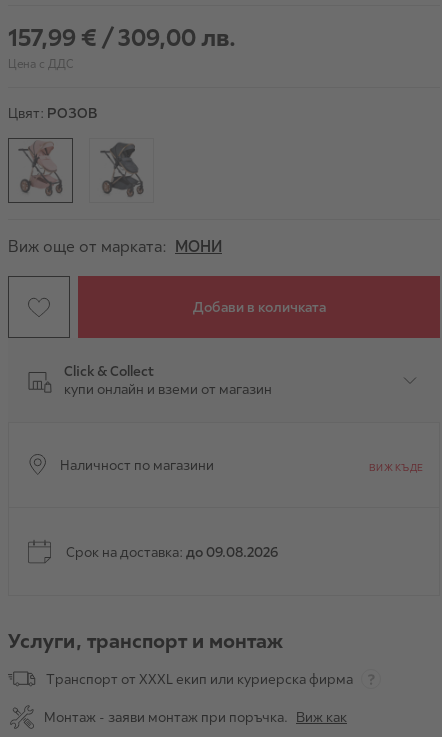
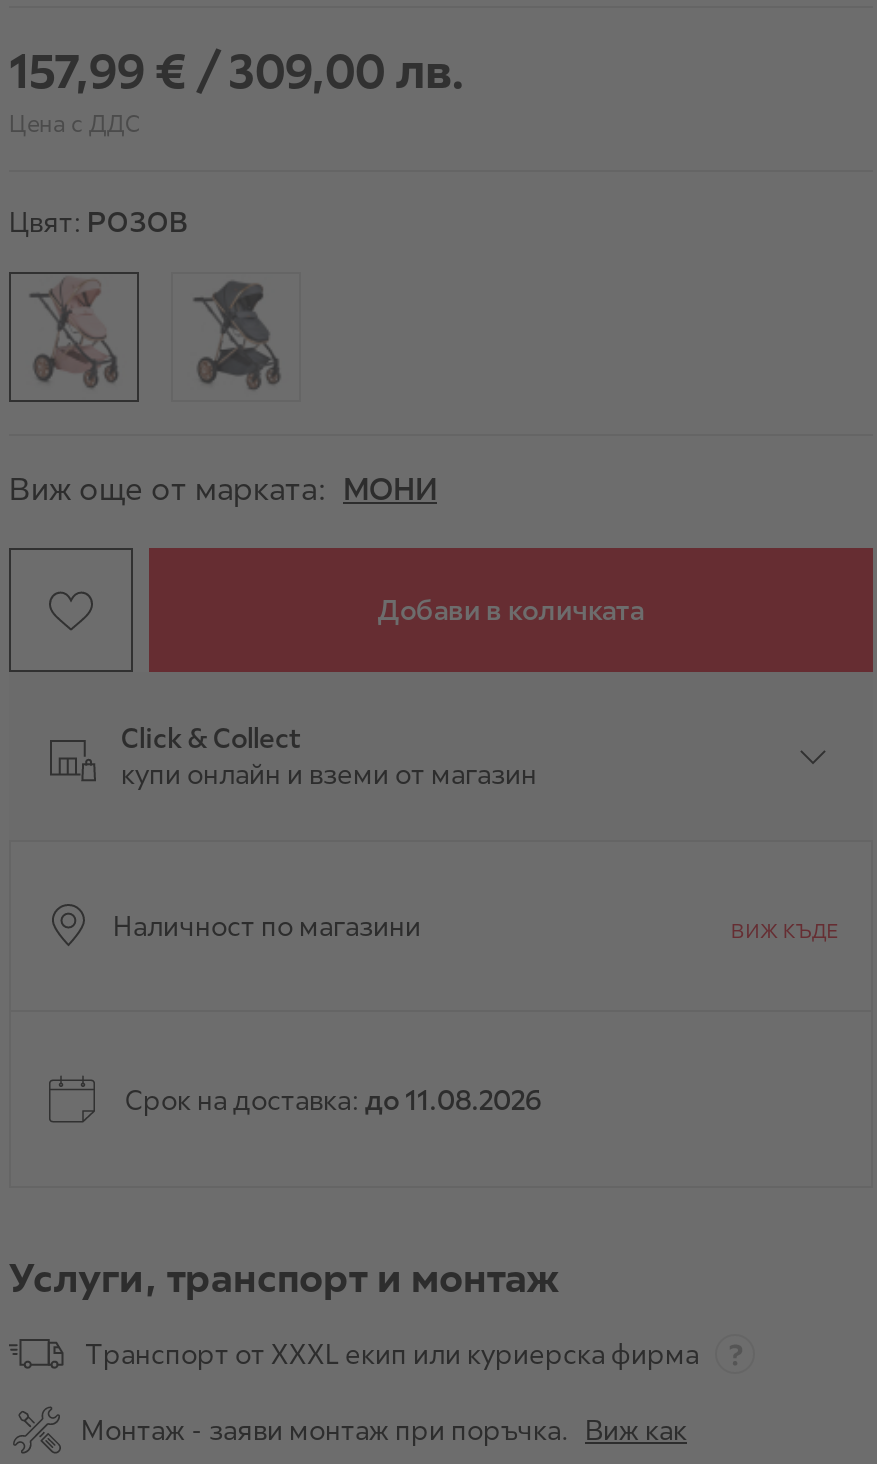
[66,542,278,560] Срок на доставка: до 09.08.2026 -> [125,1081,541,1117] Срок на доставка: до 11.08.2026

